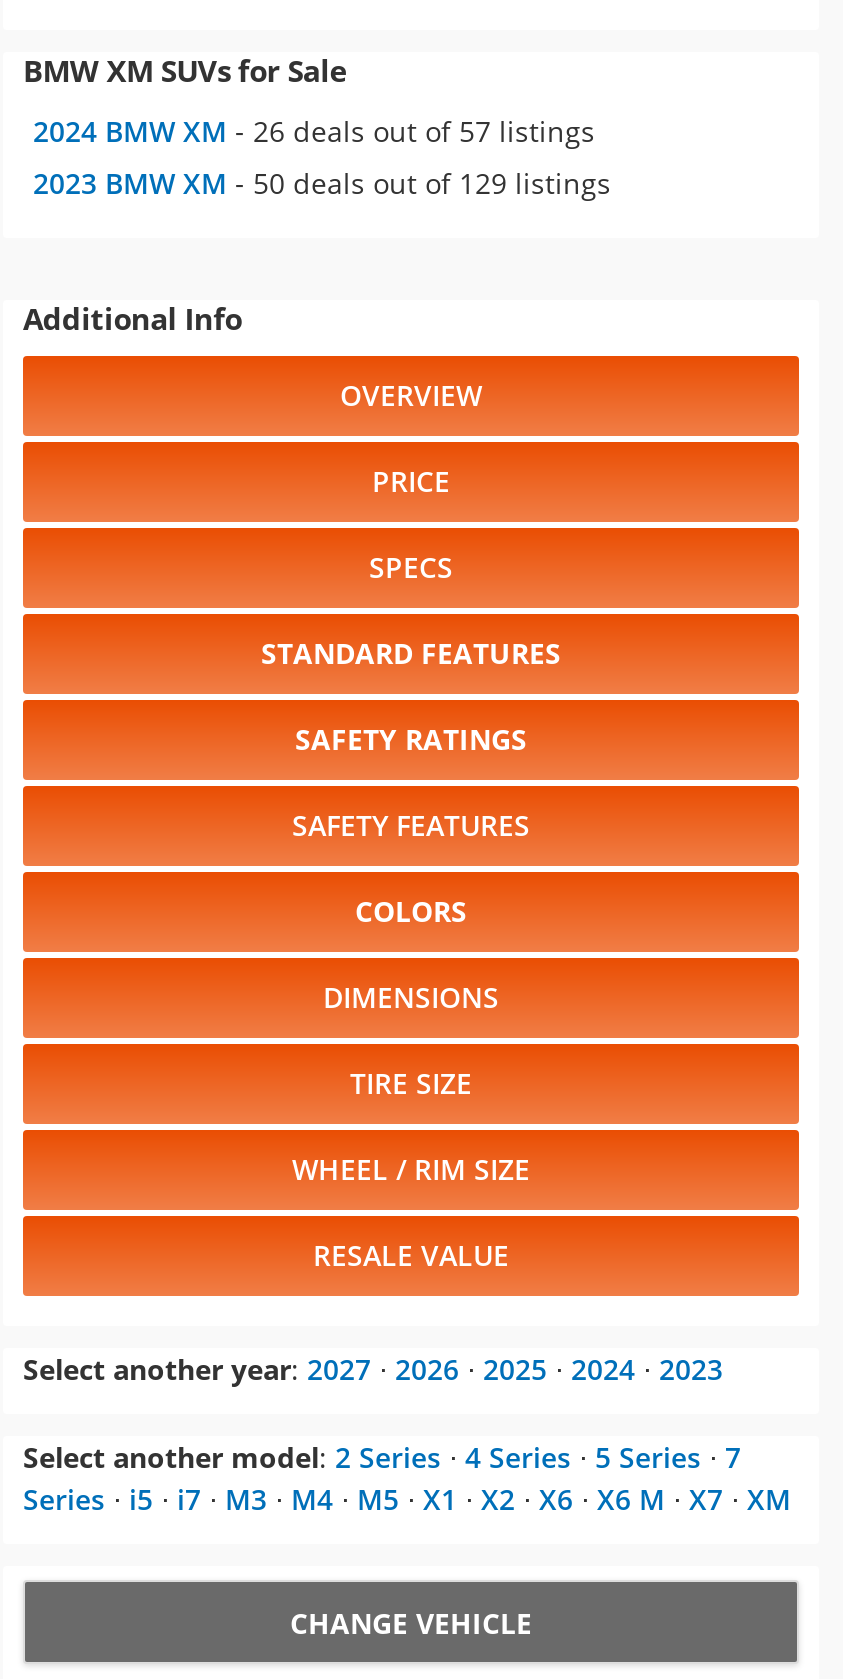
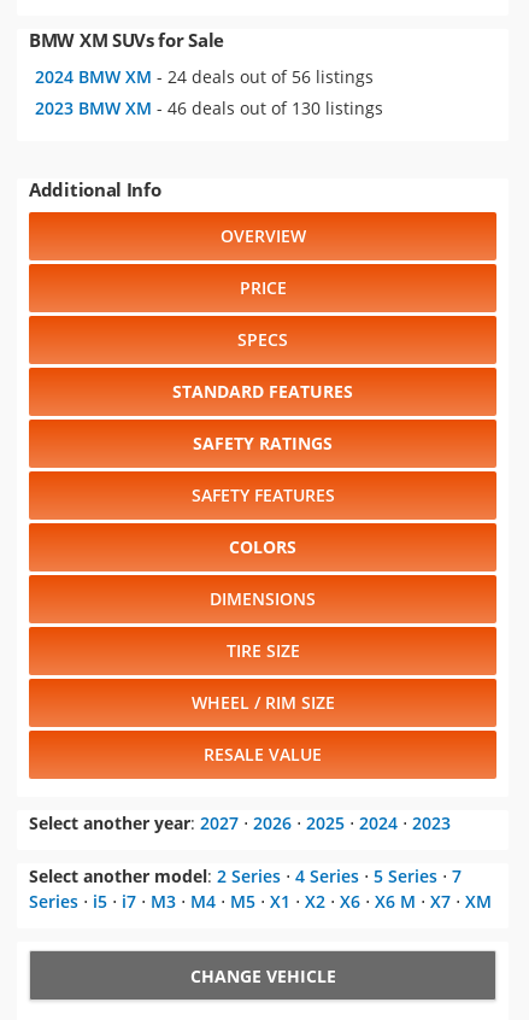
[33,112,595,150] 2024 BMW XM - 26 deals out of 57 listings -> [35,65,374,88] 2024 BMW XM - 24 deals out of 56 listings
[33,164,611,202] 2023 BMW XM - 50 deals out of 129 listings -> [35,96,383,119] 2023 BMW XM - 46 deals out of 130 listings

